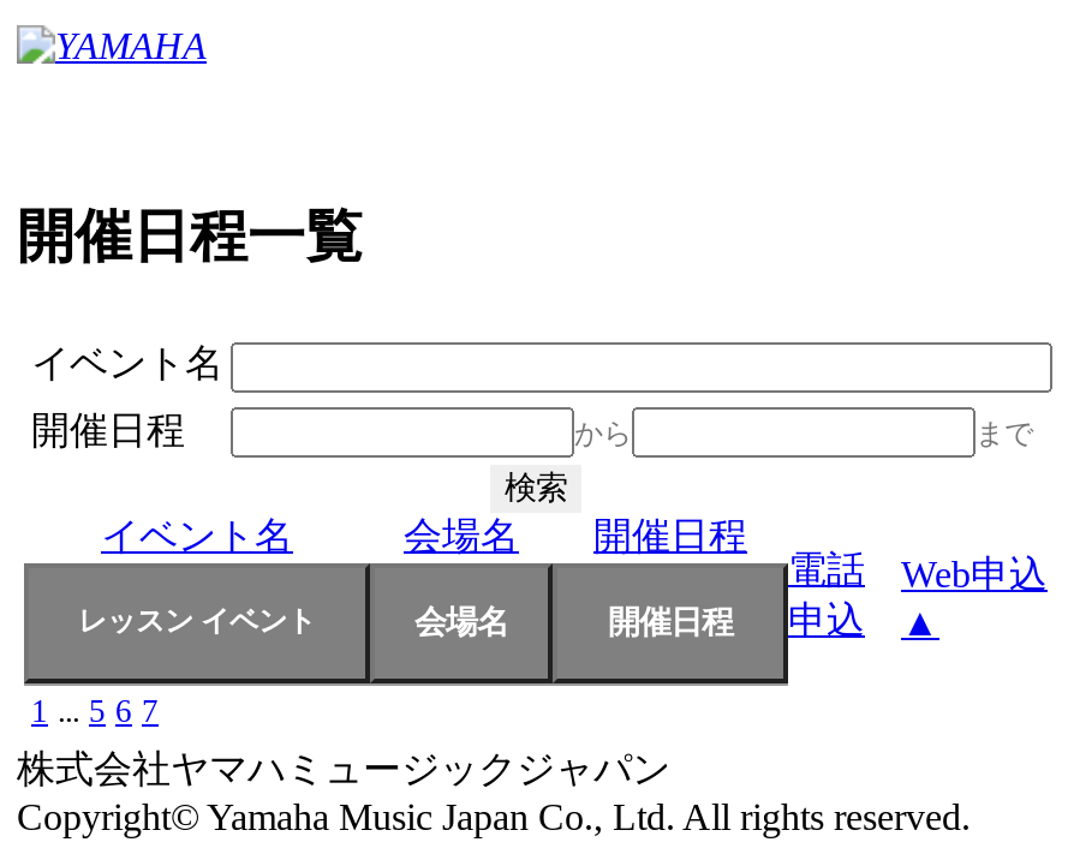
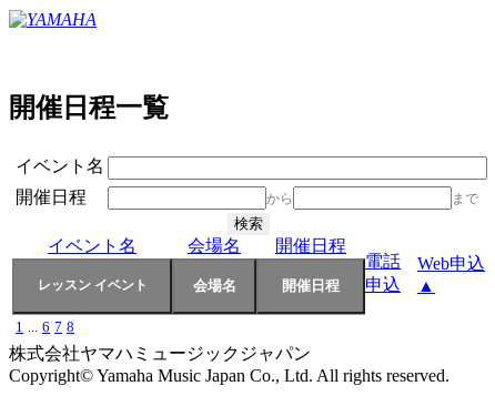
[31,693,159,729] 1 ... 5 6 7 -> [16,318,74,335] 1 ... 6 7 8

